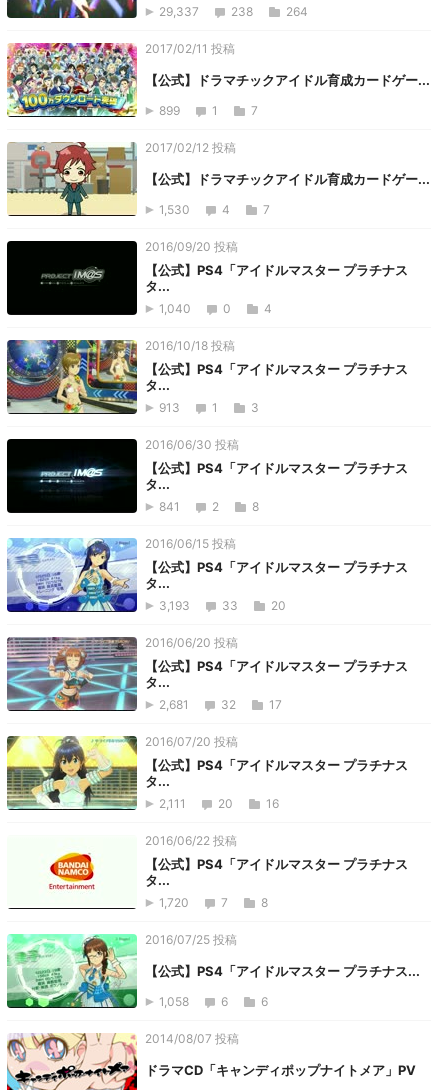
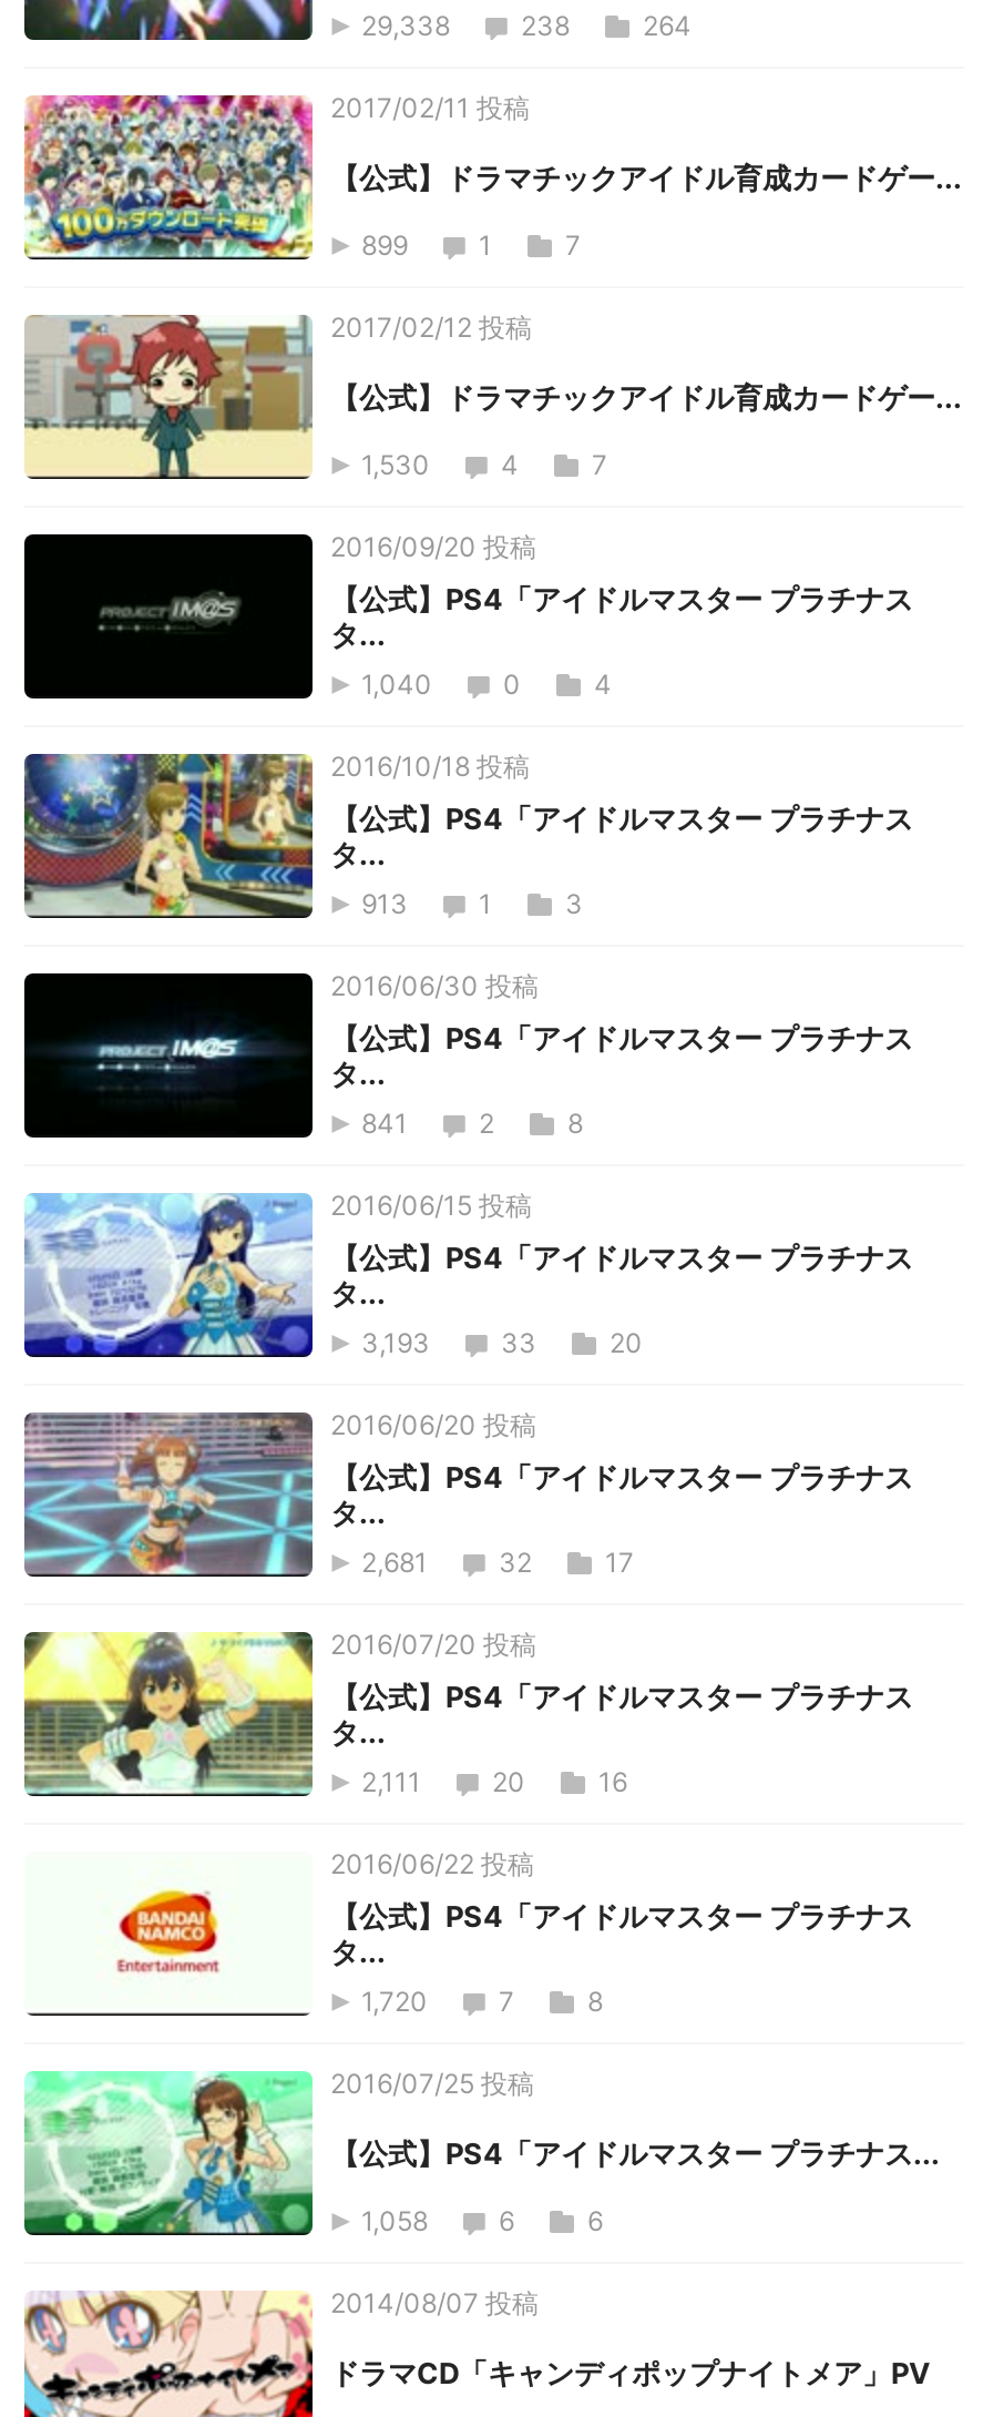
[159,4,199,19] 29,337 -> [361,9,450,42] 29,338

